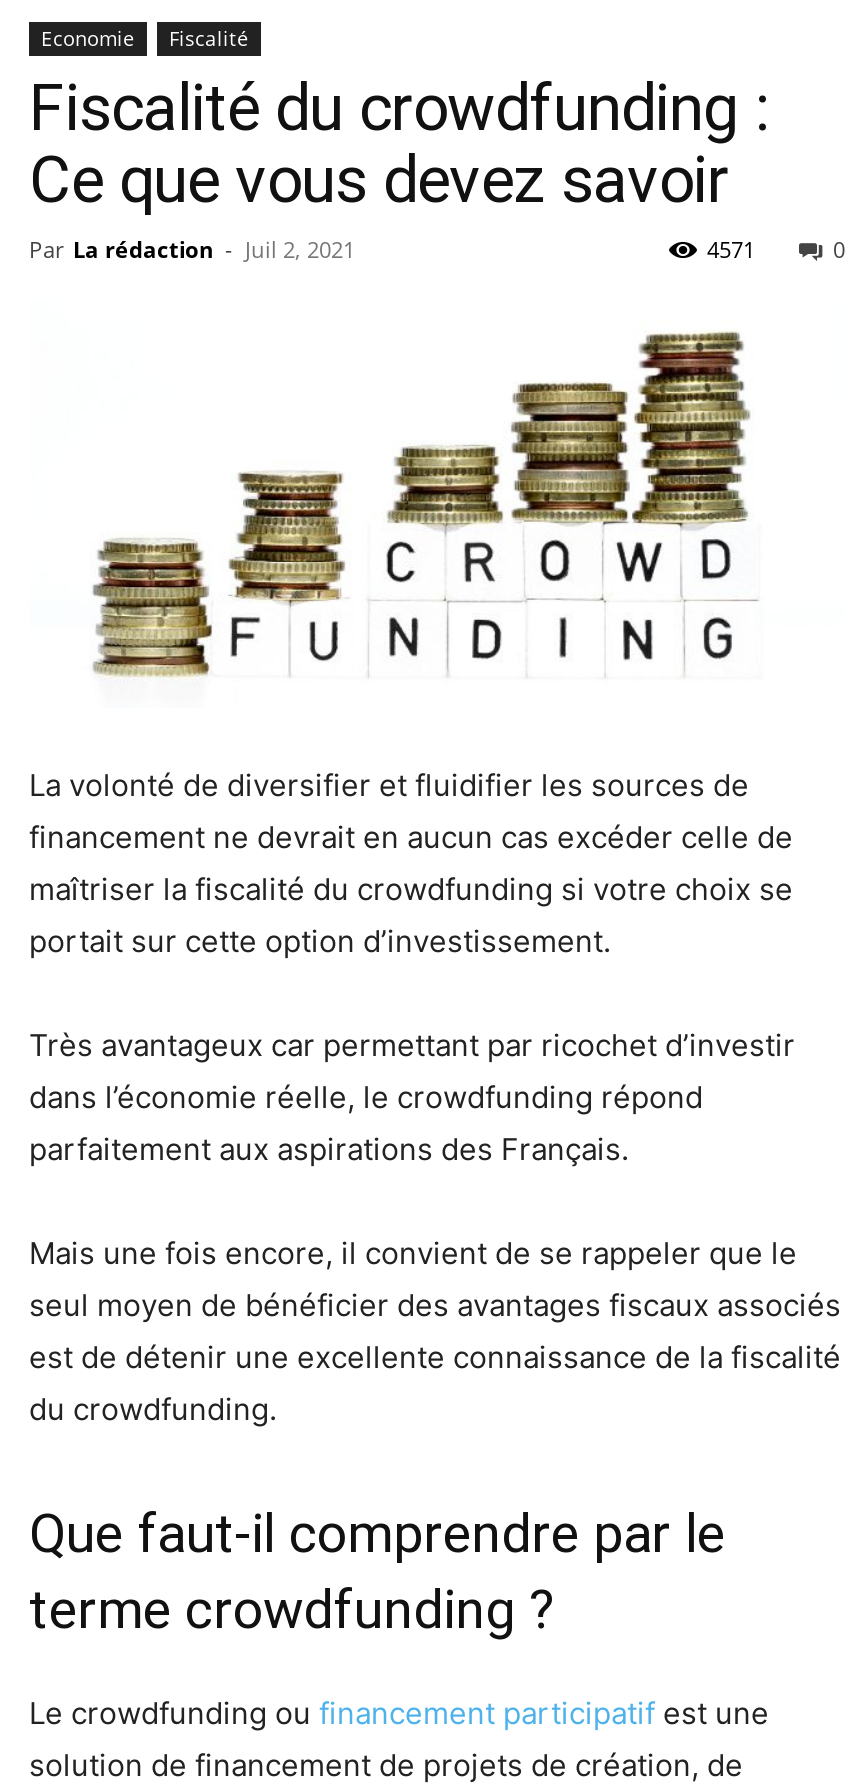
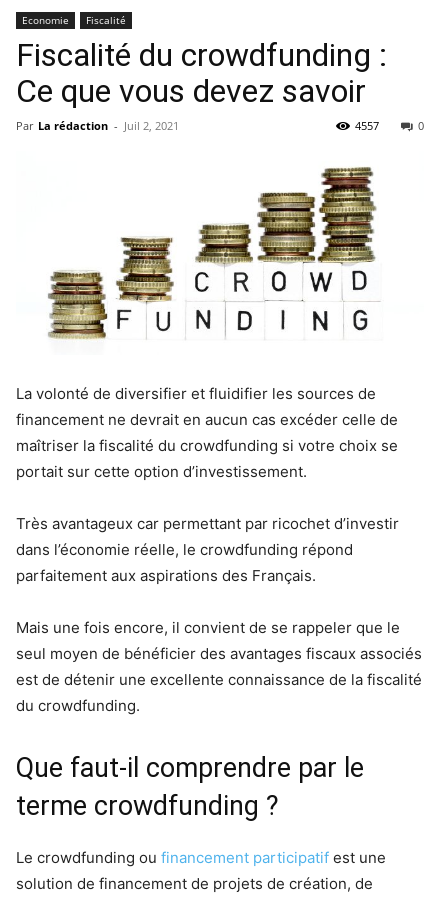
[707,234,755,264] 4571 -> [355,118,379,133] 4557

